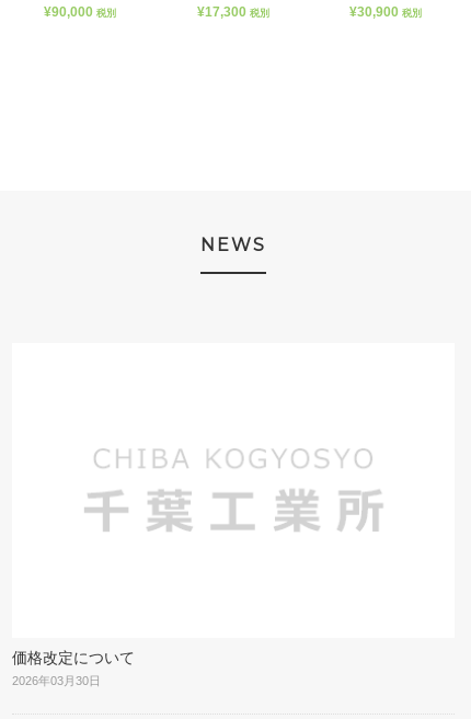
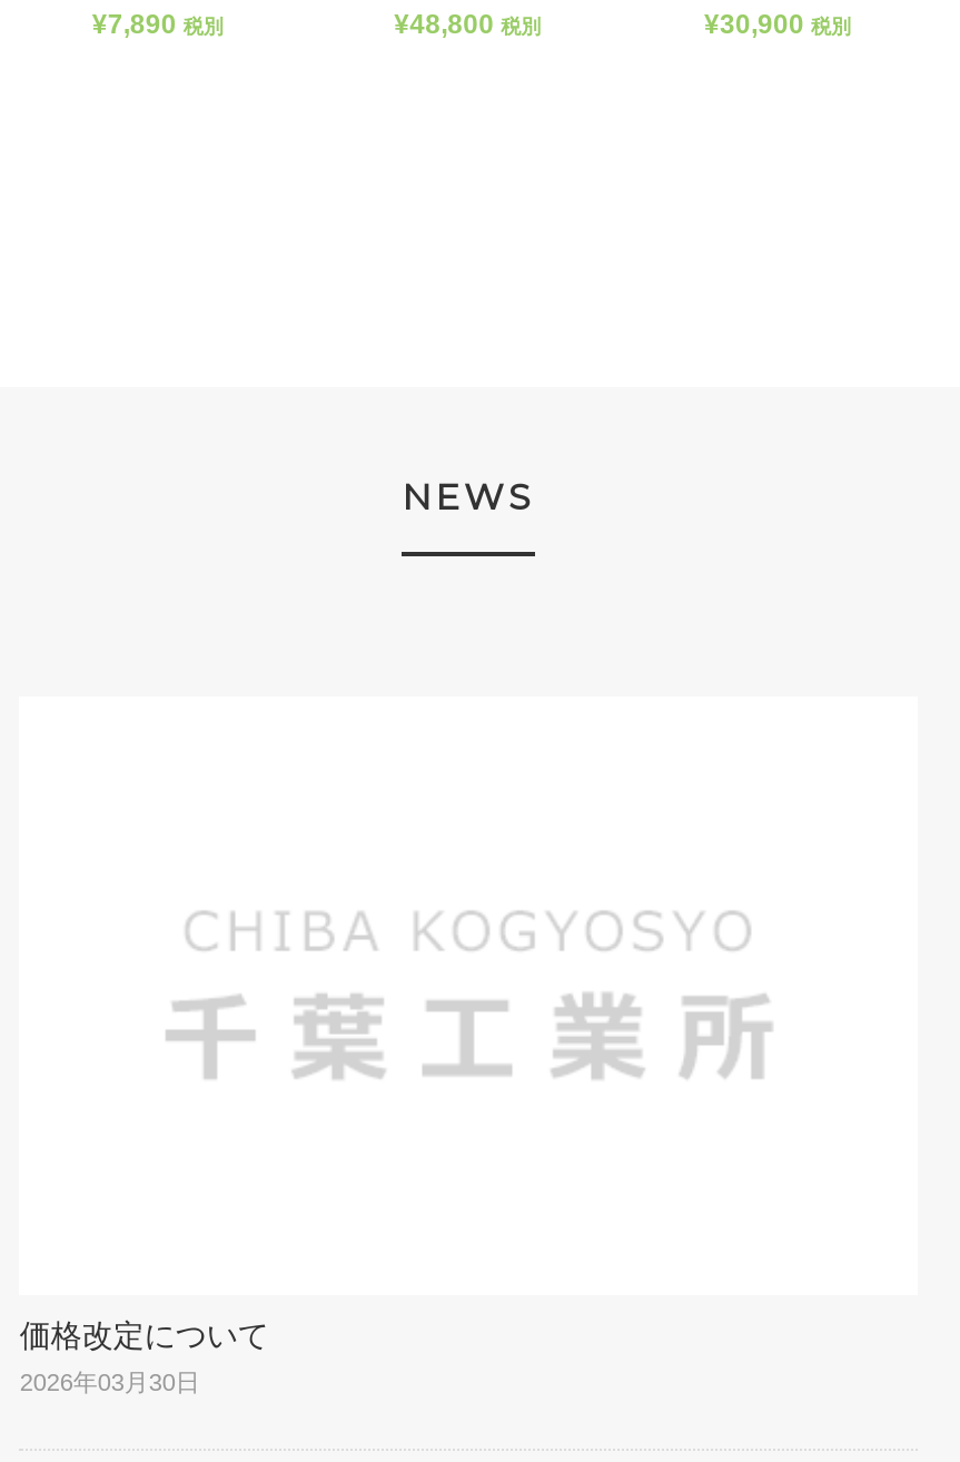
[44,4,117,20] ¥90,000 税別 -> [92,9,223,40] ¥7,890 税別
[197,4,269,20] ¥17,300 税別 -> [394,9,541,40] ¥48,800 税別

